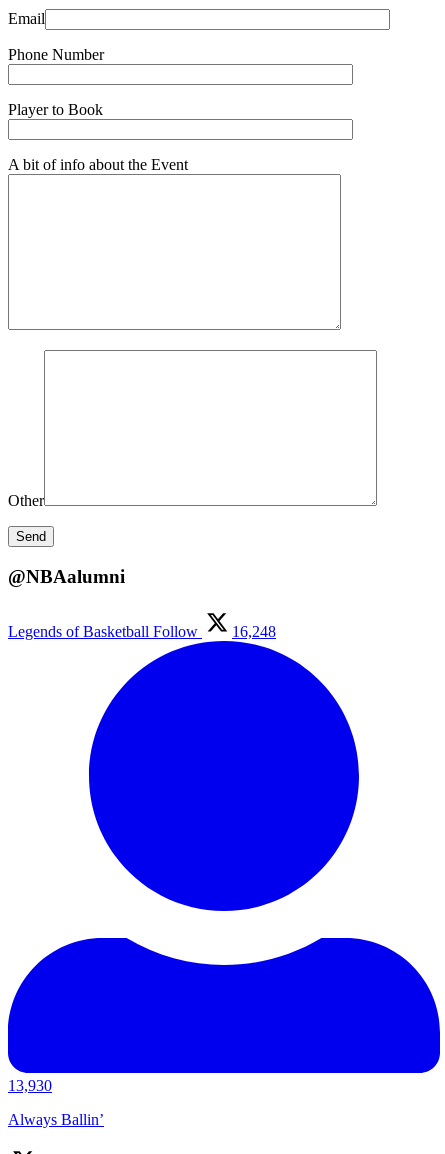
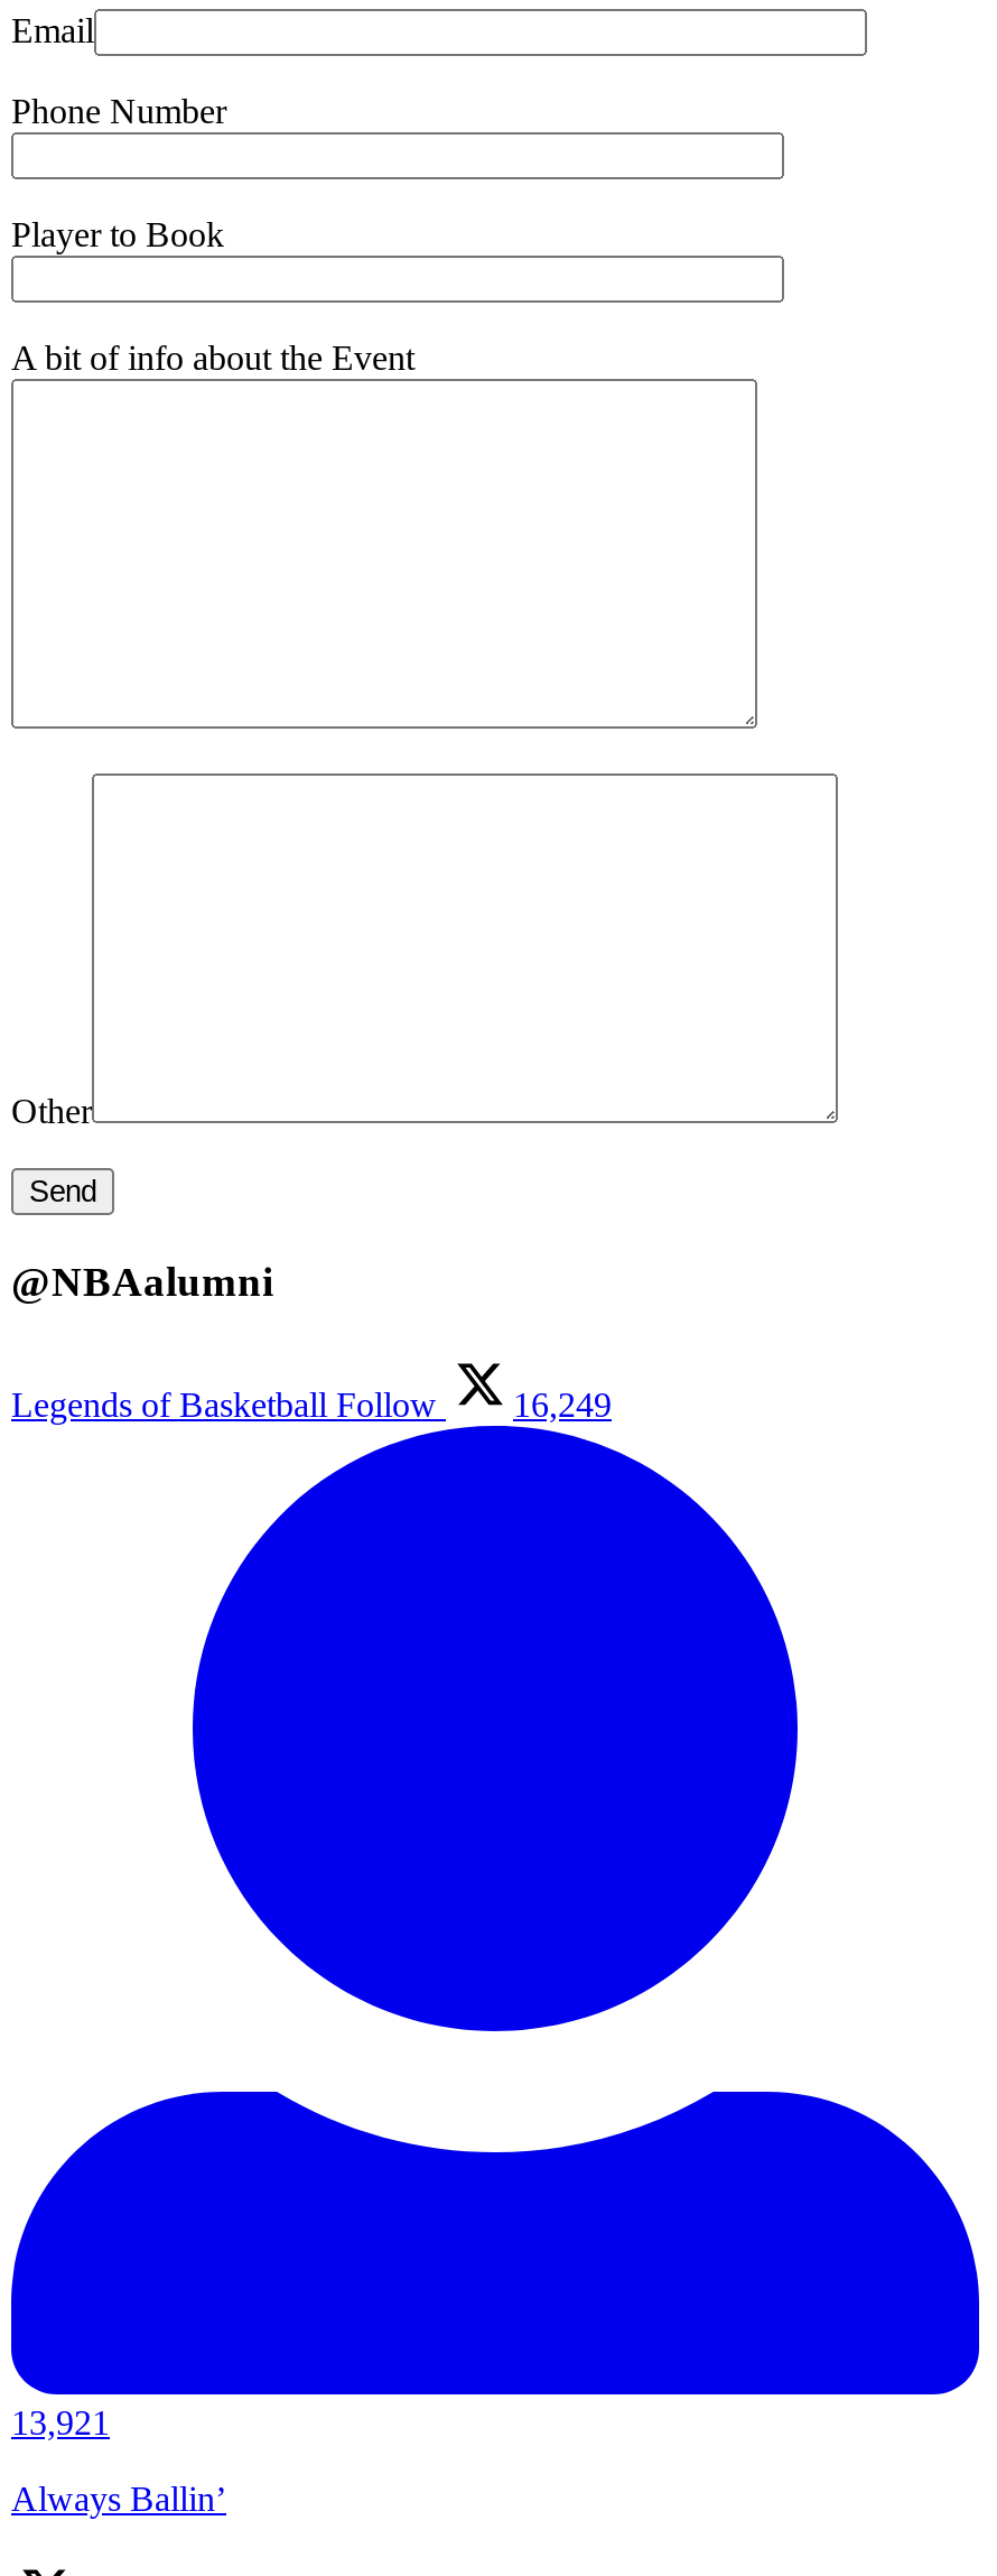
[8,623,276,640] Legends of Basketball Follow 16,248 -> [11,1385,612,1423] Legends of Basketball Follow 16,249
[8,1077,52,1094] 13,930 -> [11,2402,110,2441] 13,921

